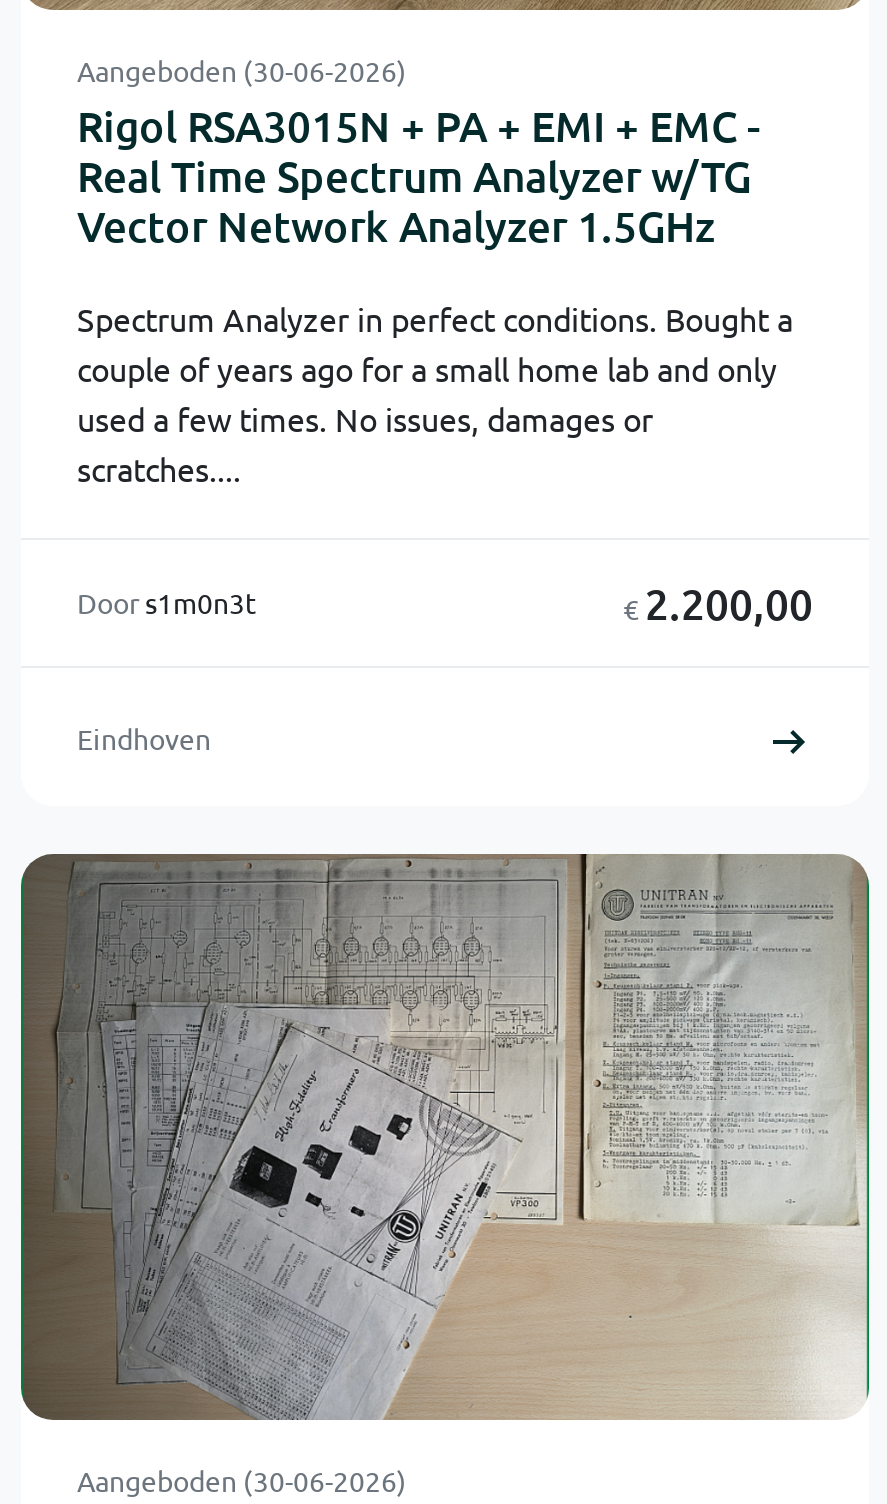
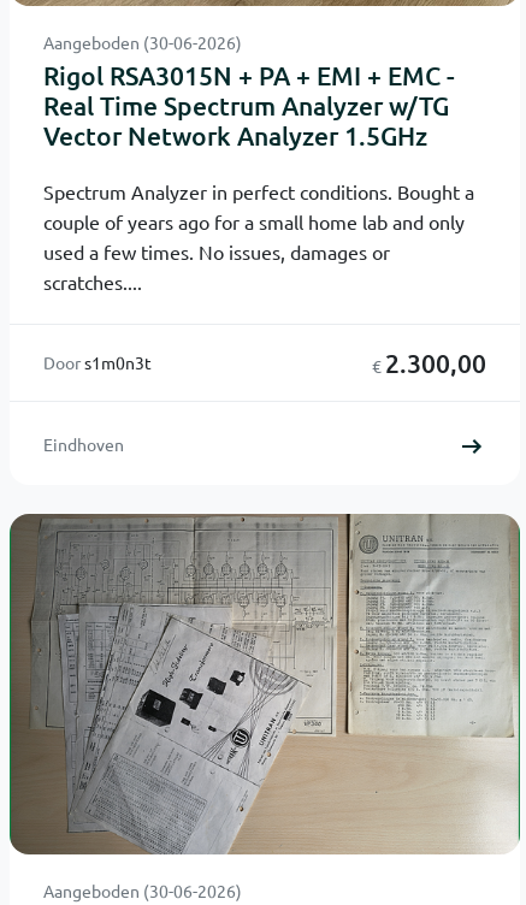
[623,576,813,630] €2.200,00 -> [372,347,486,379] €2.300,00

